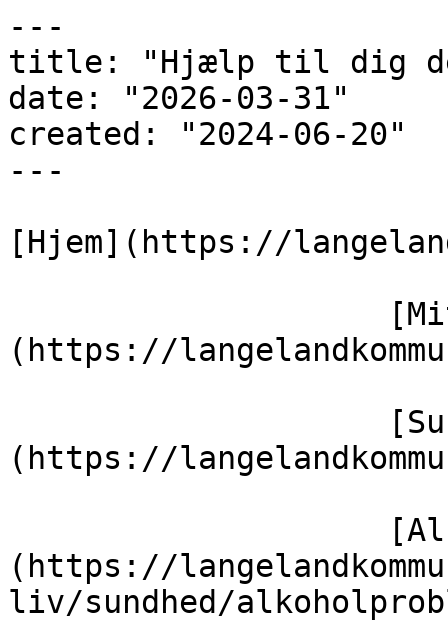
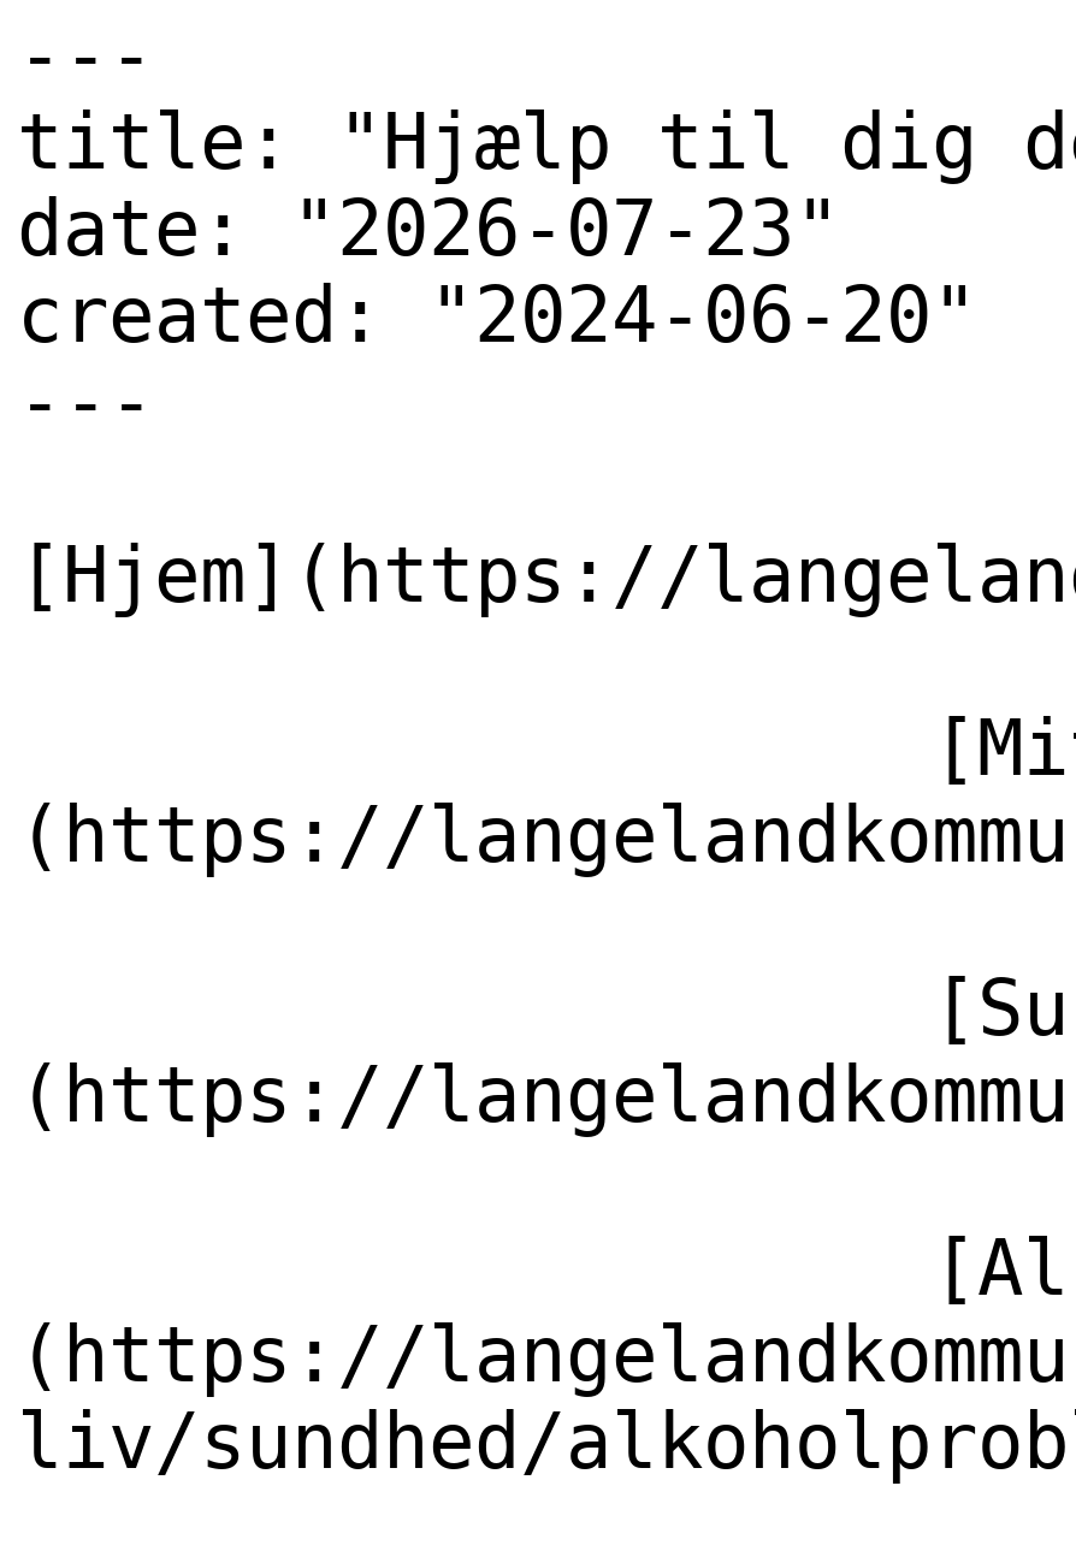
[8,80,350,116] date: "2026-03-31" -> [17,185,840,272] date: "2026-07-23"

